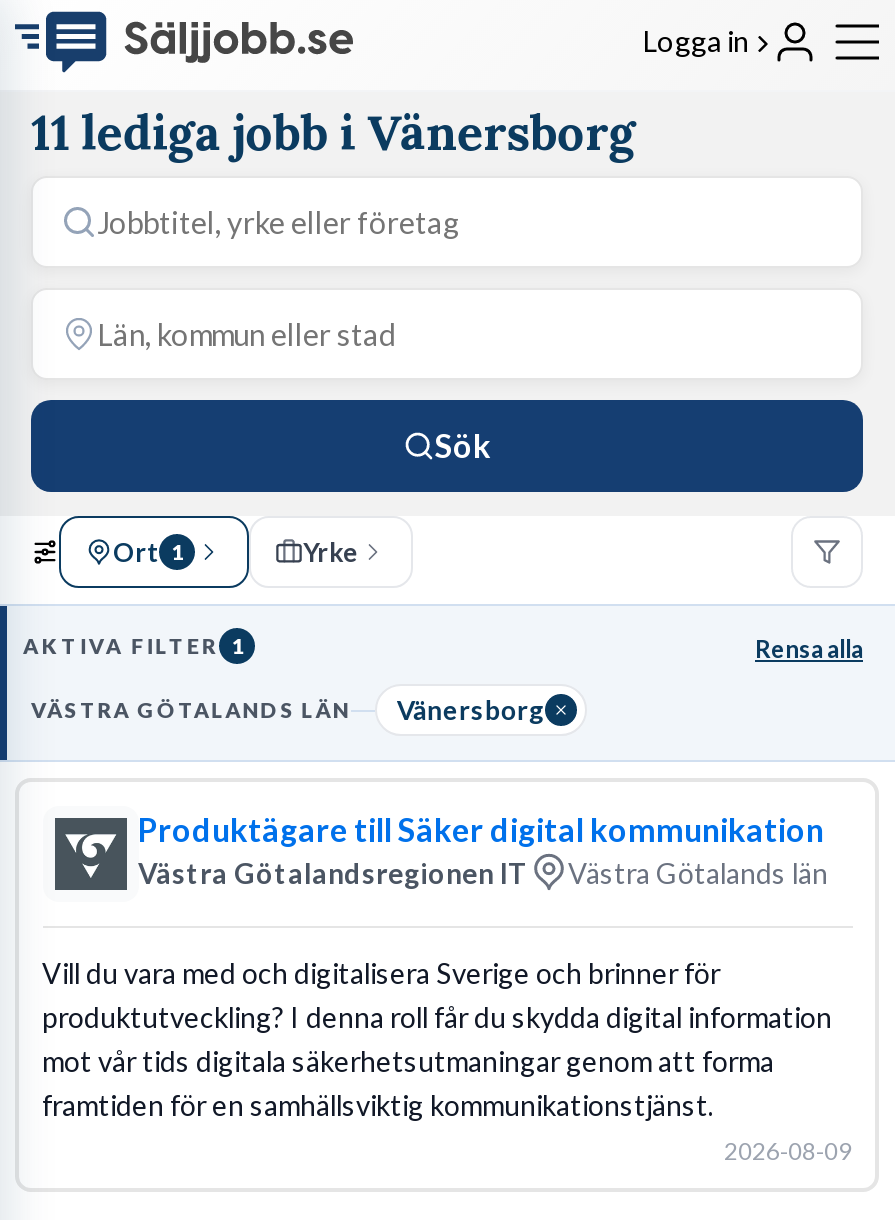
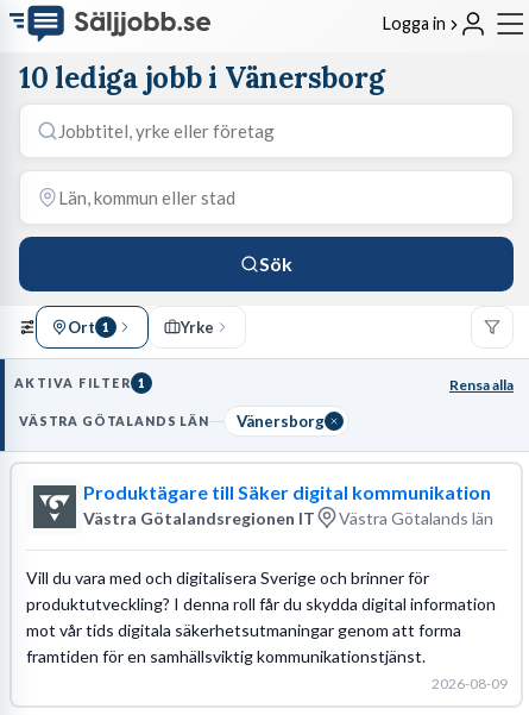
[31,102,636,164] 11 lediga jobb i Vänersborg -> [19,59,385,96] 10 lediga jobb i Vänersborg

